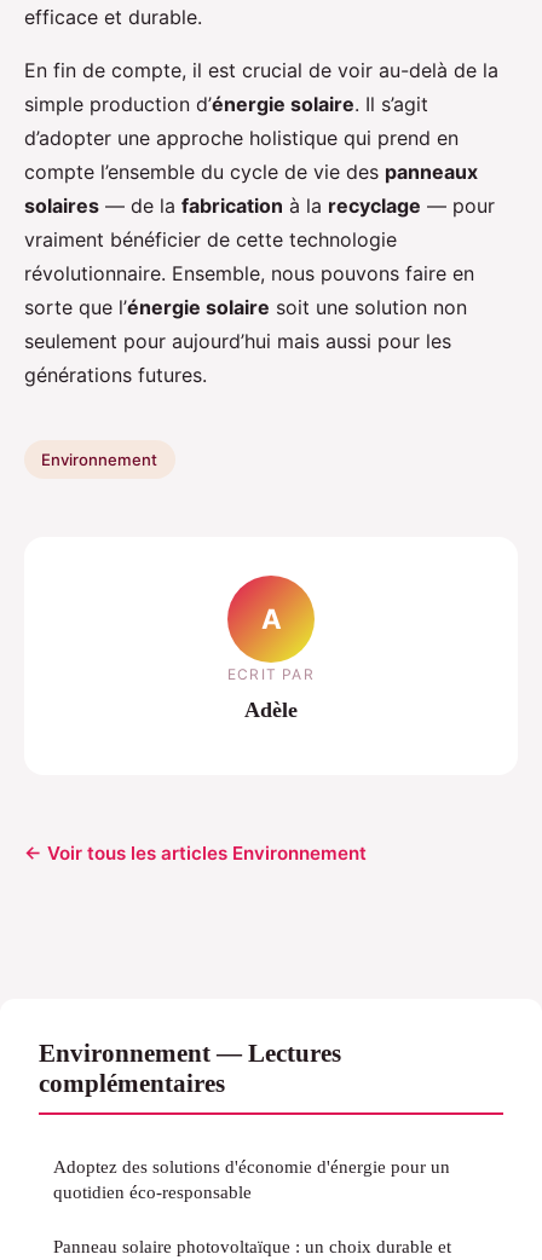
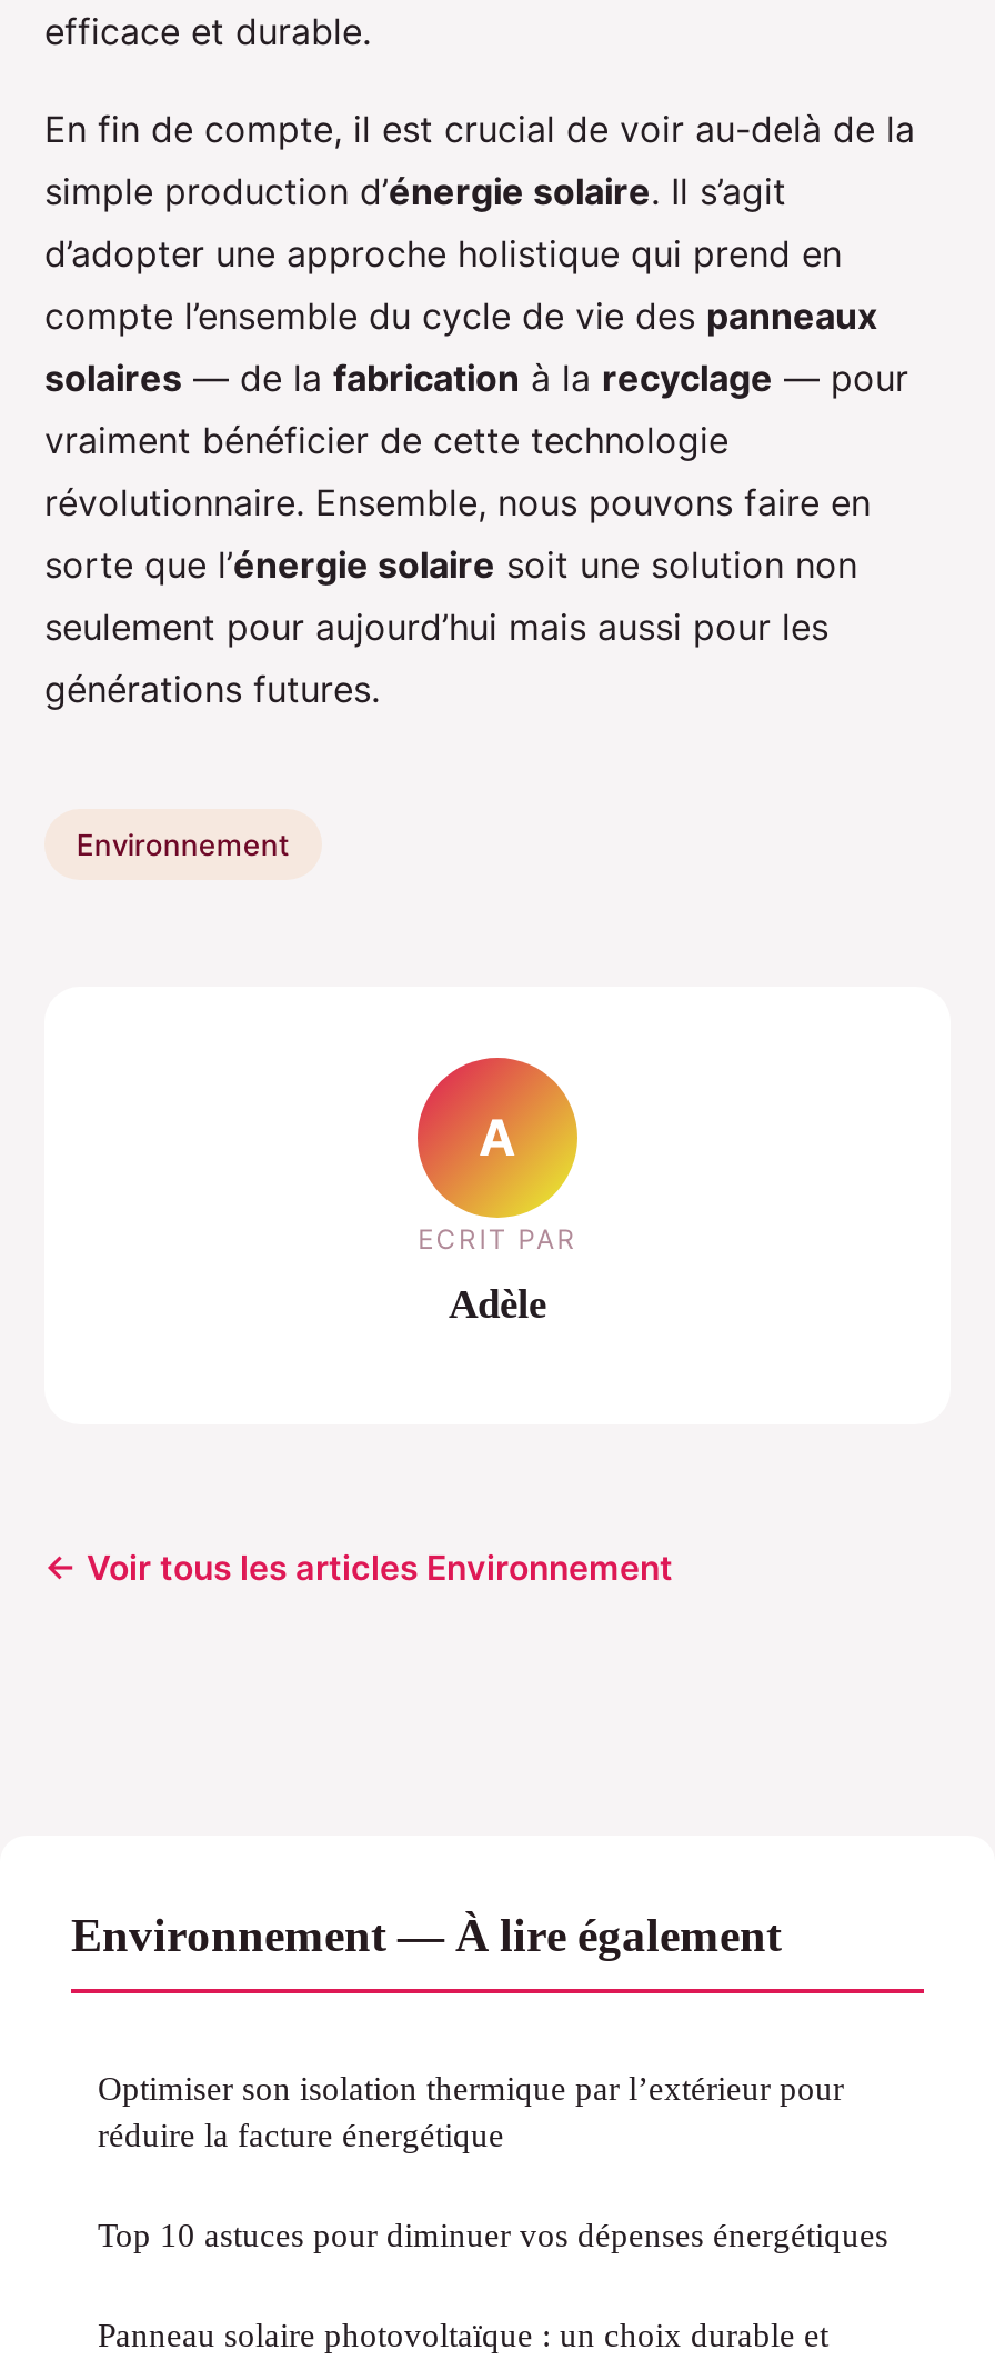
[39,1039,450,1202] Environnement — Lectures | complémentaires | Adoptez des solutions d'économie d'énergie pour un | quotidien éco-responsable -> [71,1909,888,2254] Environnement — À lire également | Optimiser son isolation thermique par l’extérieur pour | réduire la facture énergétique | Top 10 astuces pour diminuer vos dépenses énergétiques

